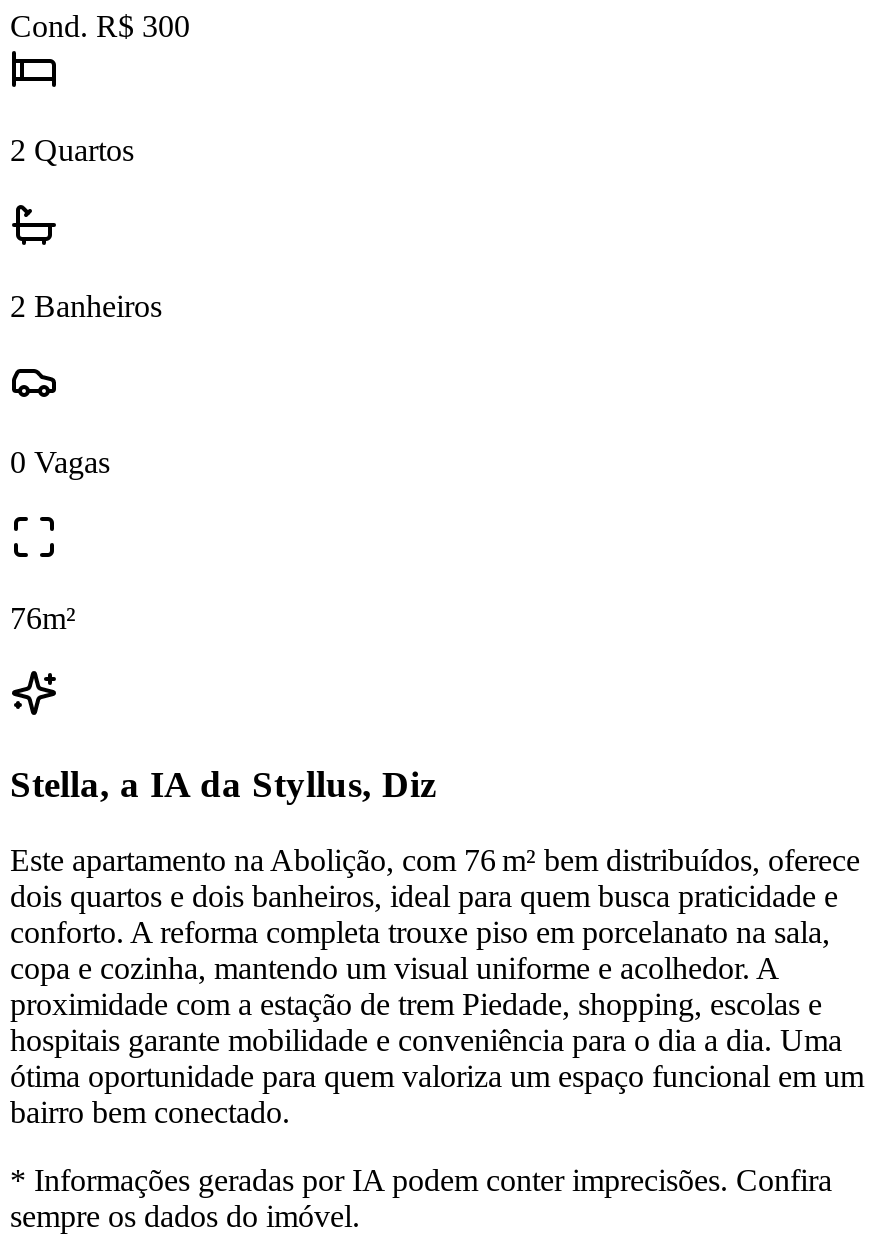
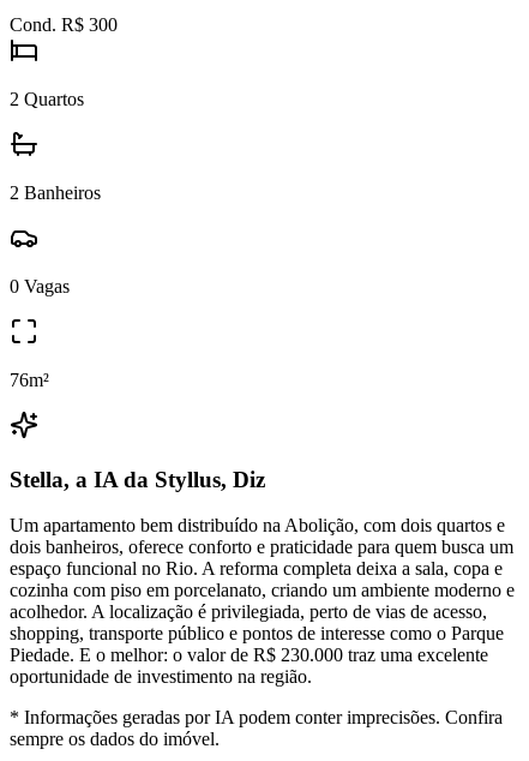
[10,844,864,1130] Este apartamento na Abolição, com 76 m² bem distribuídos, oferece | dois quartos e dois banheiros, ideal para quem busca praticidade e | conforto. A reforma completa trouxe piso em porcelanato na sala, | copa e cozinha, mantendo um visual uniforme e acolhedor. A | proximidade com a estação de trem Piedade, shopping, escolas e | hospitais garante mobilidade e conveniência para o dia a dia. Uma | ótima oportunidade para quem valoriza um espaço funcional em um | bairro bem conectado. -> [10,515,515,687] Um apartamento bem distribuído na Abolição, com dois quartos e | dois banheiros, oferece conforto e praticidade para quem busca um | espaço funcional no Rio. A reforma completa deixa a sala, copa e | cozinha com piso em porcelanato, criando um ambiente moderno e | acolhedor. A localização é privilegiada, perto de vias de acesso, | shopping, transporte público e pontos de interesse como o Parque | Piedade. E o melhor: o valor de R$ 230.000 traz uma excelente | oportunidade de investimento na região.

